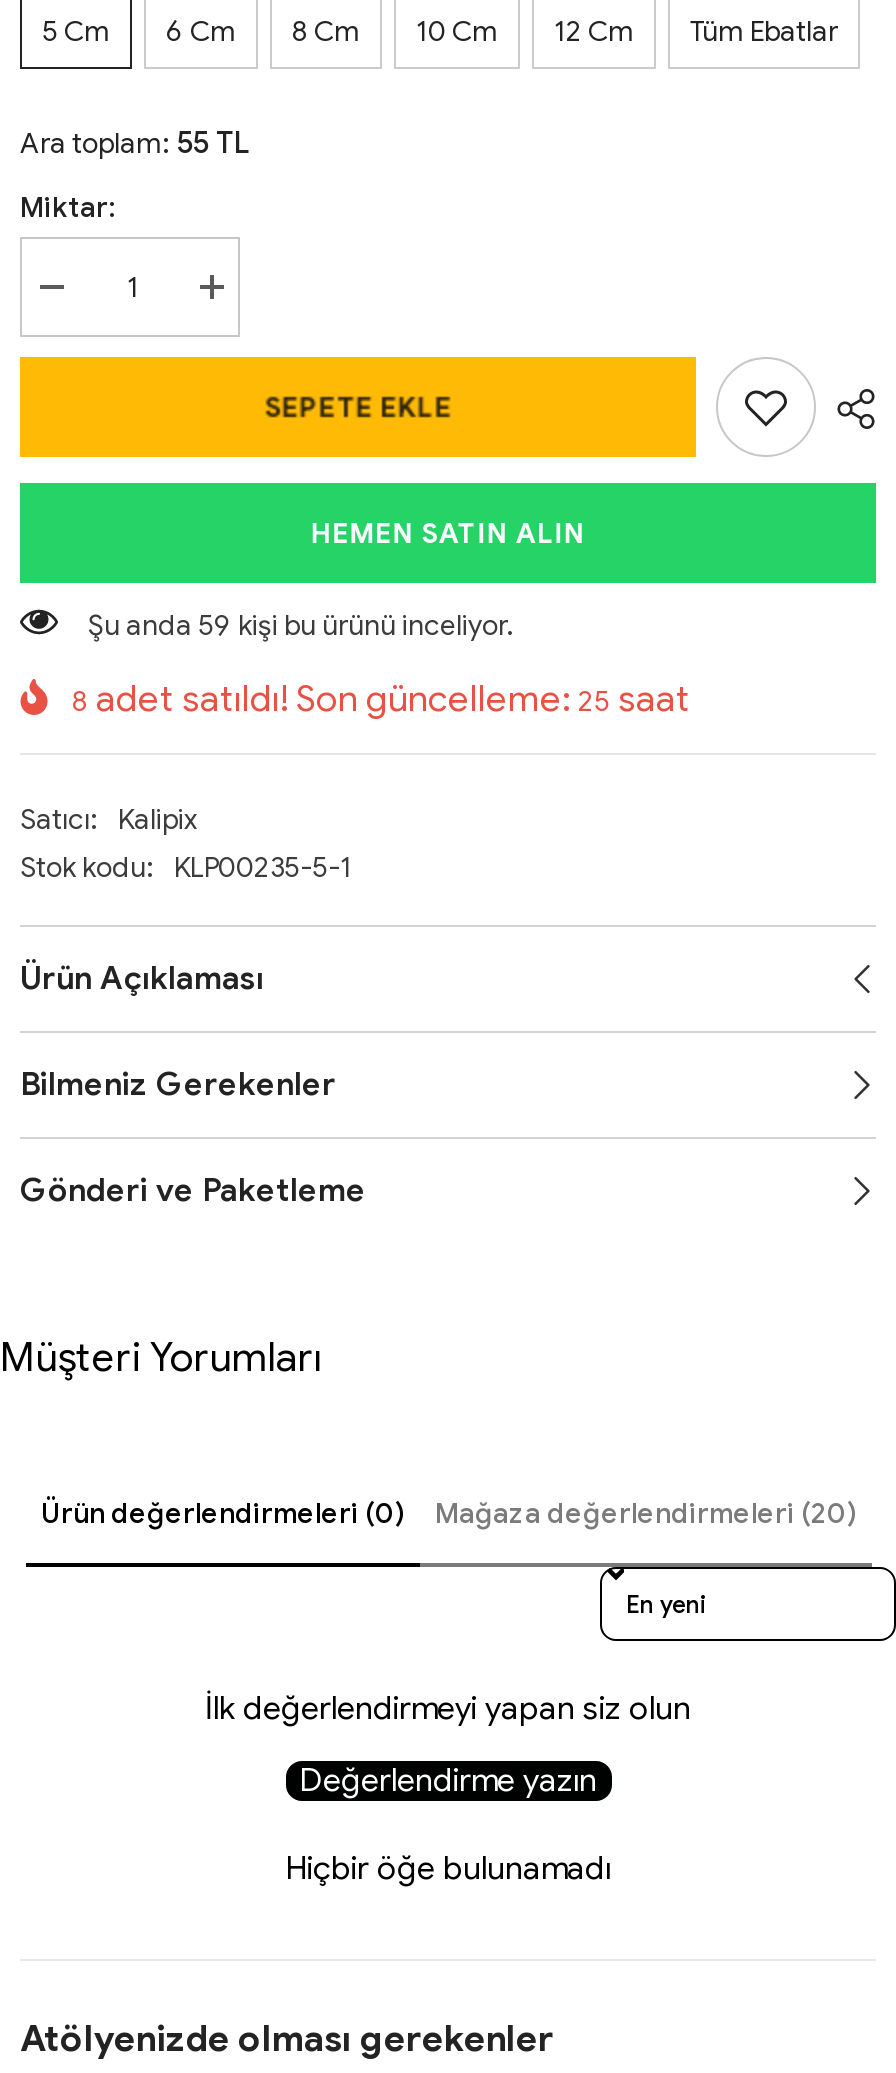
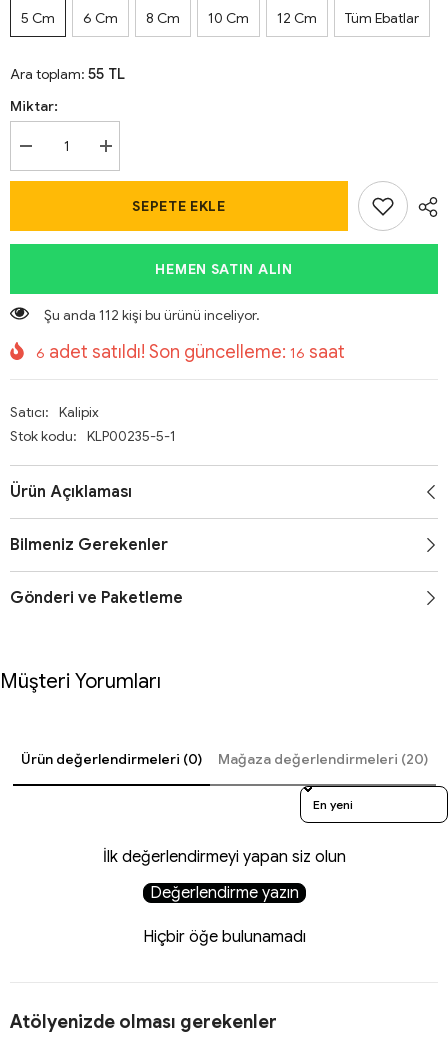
[88,606,514,642] Şu anda 59 kişi bu ürünü inceliyor. -> [44,305,260,323] Şu anda 112 kişi bu ürünü inceliyor.
[72,678,690,722] 8 adet satıldı! Son güncelleme: 25 saat -> [36,341,345,363] 6 adet satıldı! Son güncelleme: 16 saat

